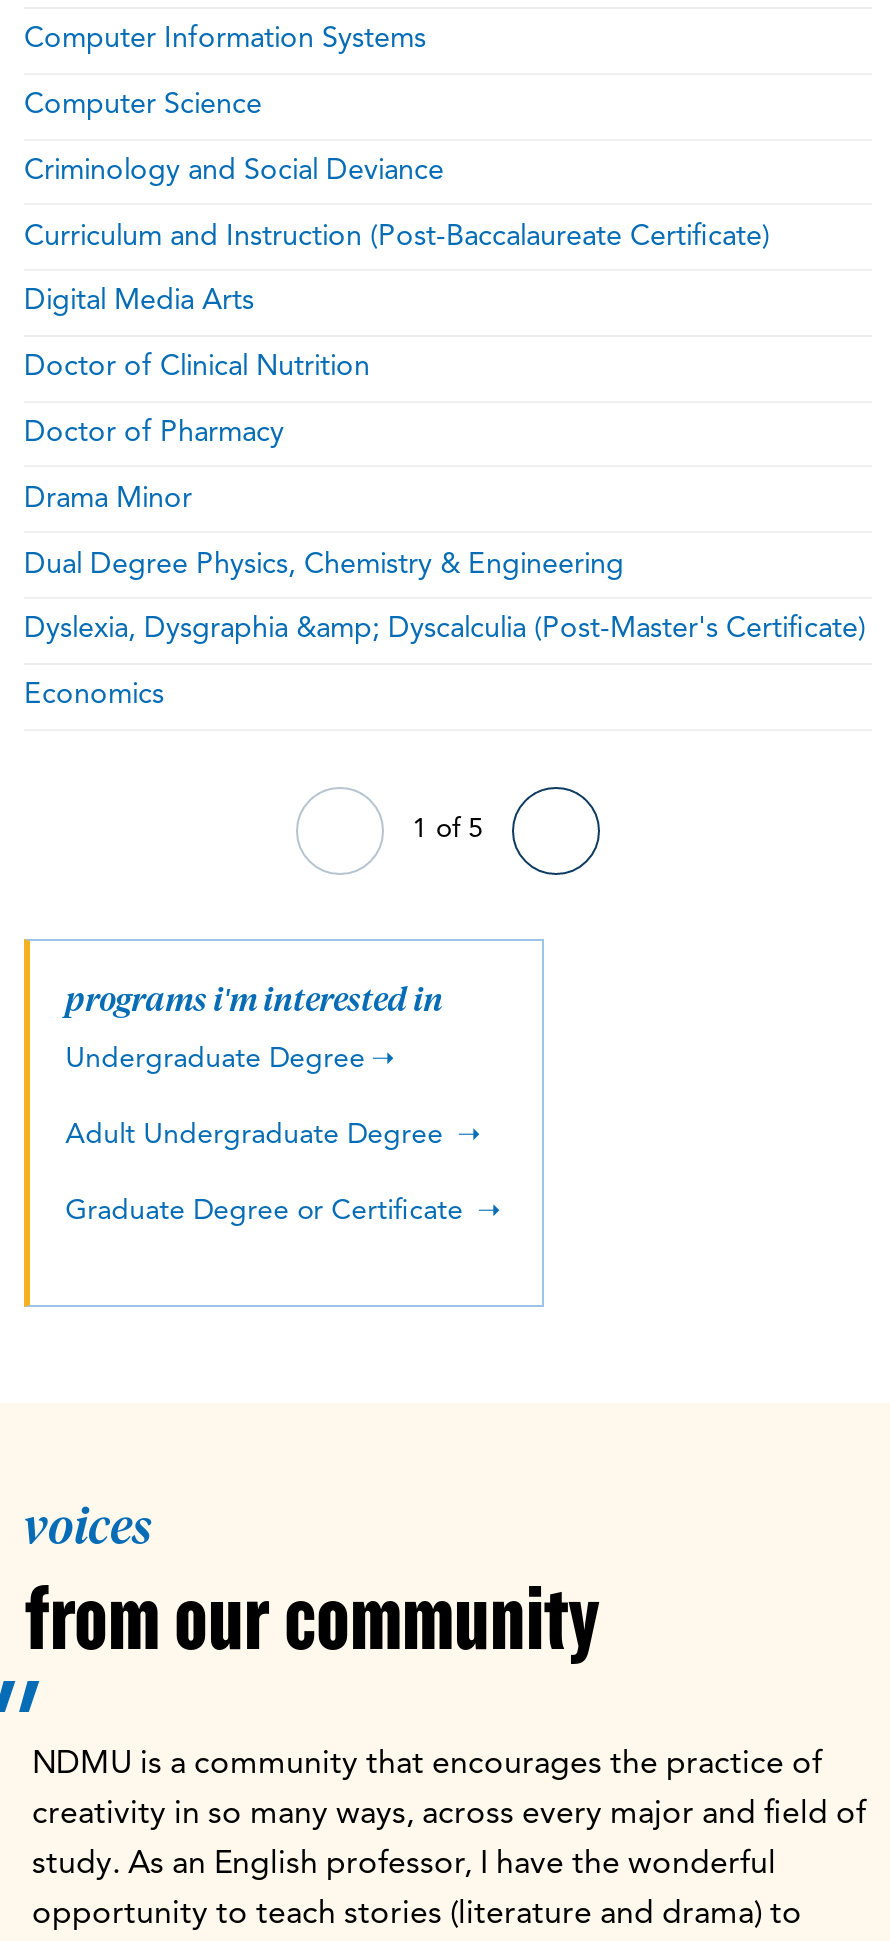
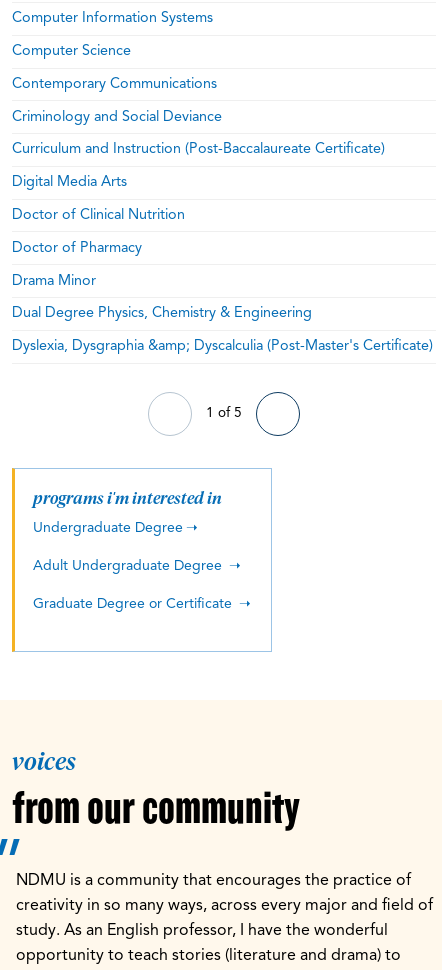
none -> [12,77,217,92] Contemporary Communications
moved [24,157,866,646] -> [12,110,433,354]: Criminology and Social Deviance | Curriculum and Instruction (Post-Baccalaureate Certificate) | Digital Media Arts | Doctor of Clinical Nutrition | Doctor of Pharmacy | Drama Minor | Dual Degree Physics, Chemistry & Engineering | Dyslexia, Dysgraphia &amp; Dyscalculia (Post-Master's Certificate)
[24,681,164,711] Economics -> none

